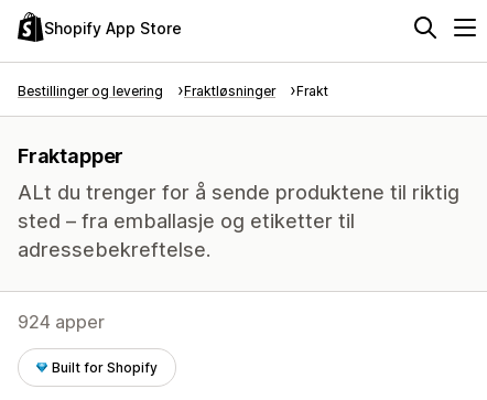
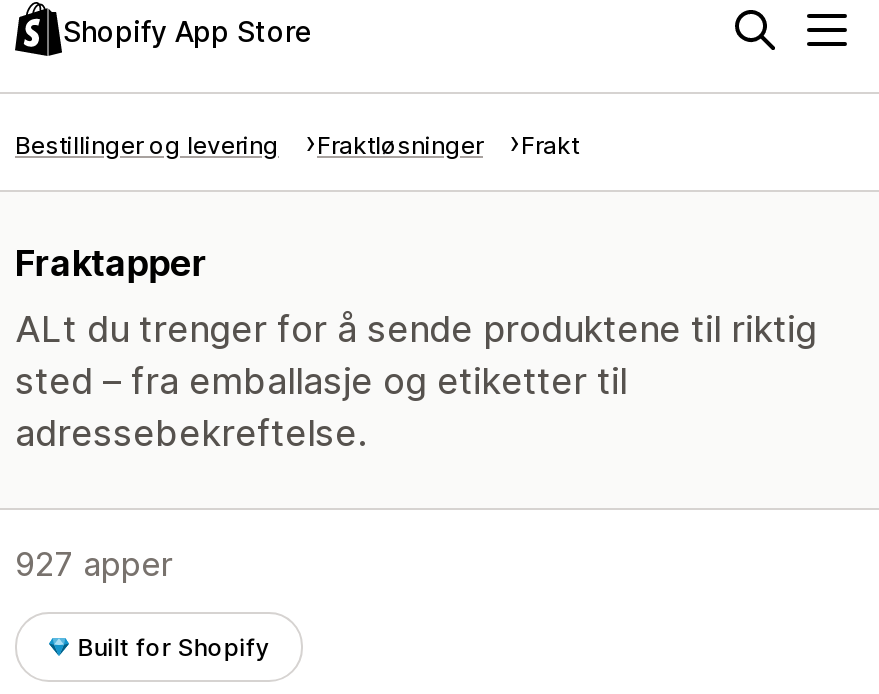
[18,311,105,333] 924 apper -> [15,544,173,584] 927 apper

